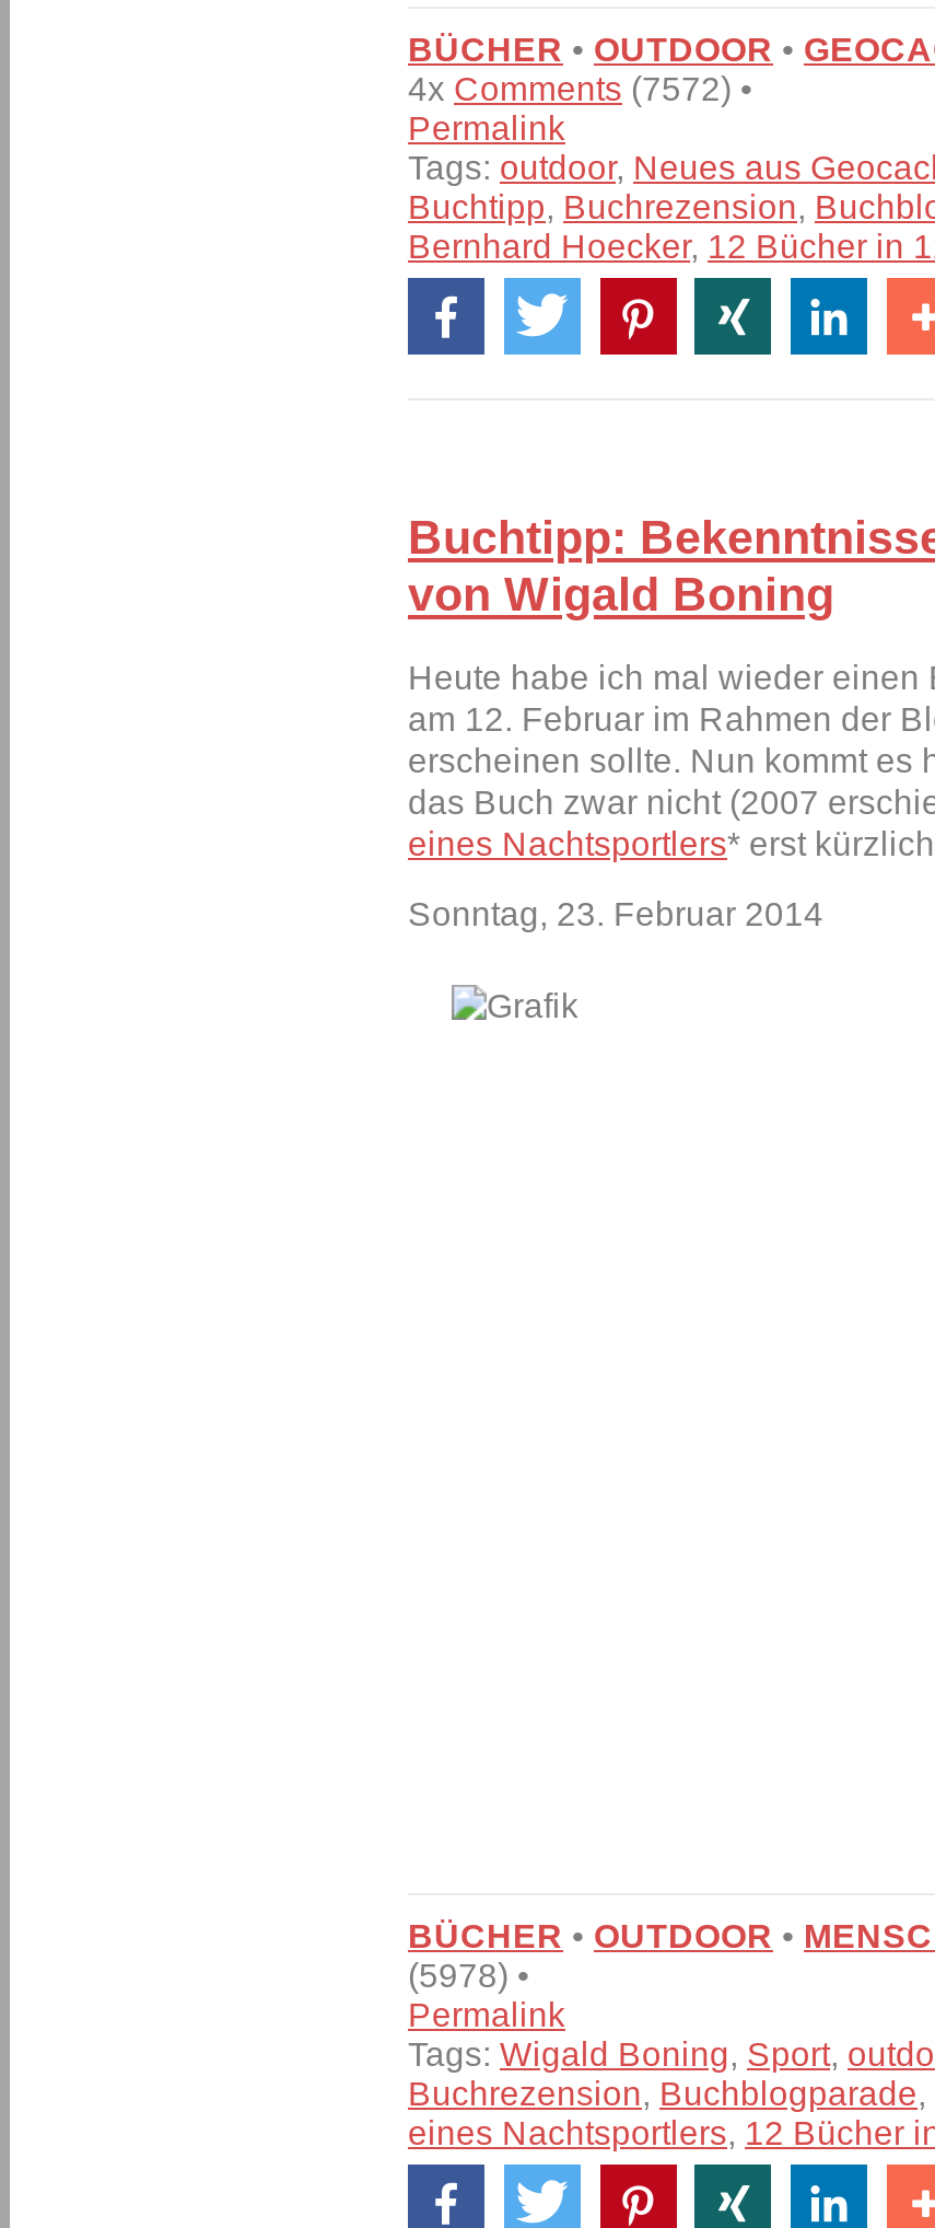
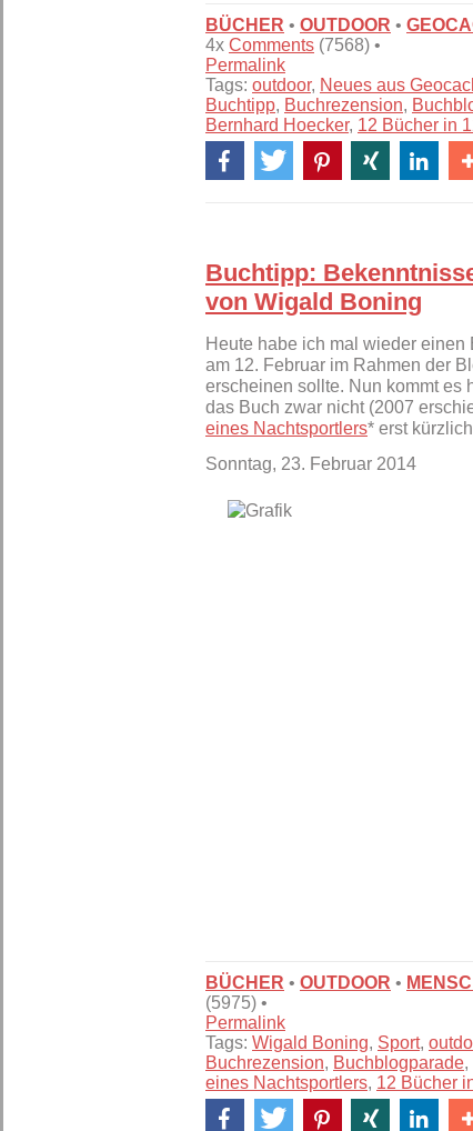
[408,71,753,108] 4x Comments (7572) • -> [205,36,381,55] 4x Comments (7568) •
[408,1956,530,1993] (5978) • -> [205,993,268,1012] (5975) •

